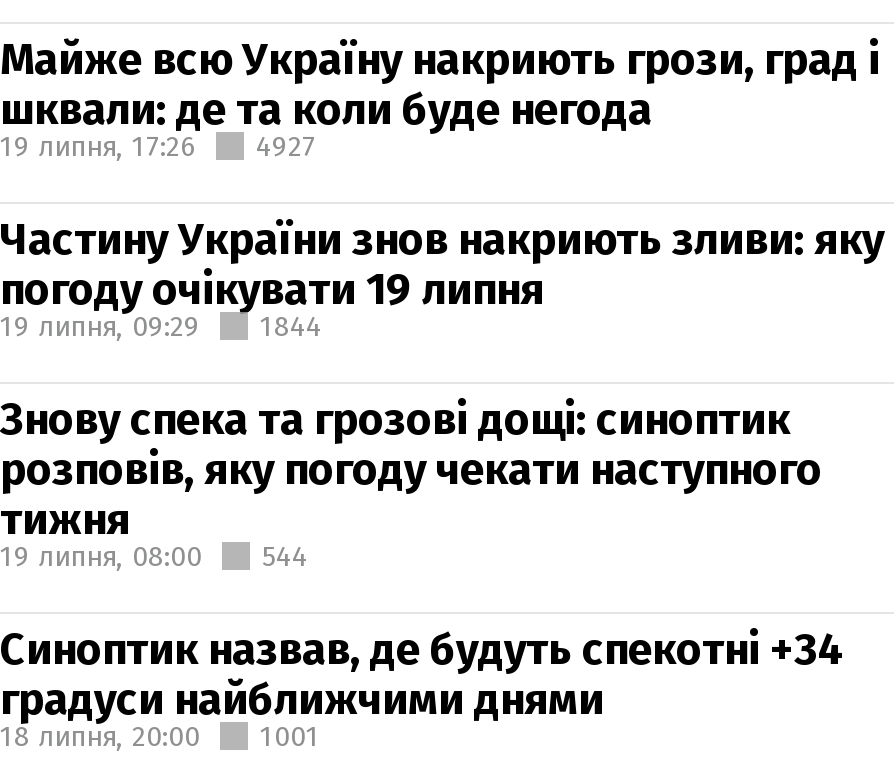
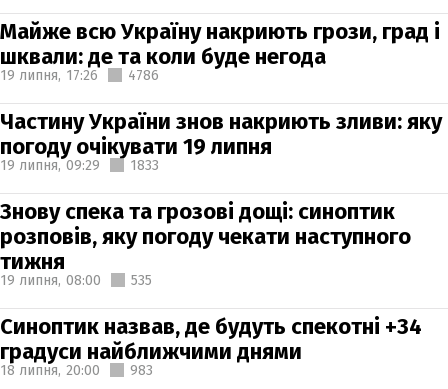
[0,129,316,163] 19 липня, 17:26 4927 -> [0,66,159,83] 19 липня, 17:26 4786
[0,309,322,343] 19 липня, 09:29 1844 -> [0,156,159,173] 19 липня, 09:29 1833
[0,539,308,573] 19 липня, 08:00 544 -> [0,271,152,288] 19 липня, 08:00 535
[0,719,320,753] 18 липня, 20:00 1001 -> [0,361,153,378] 18 липня, 20:00 983

